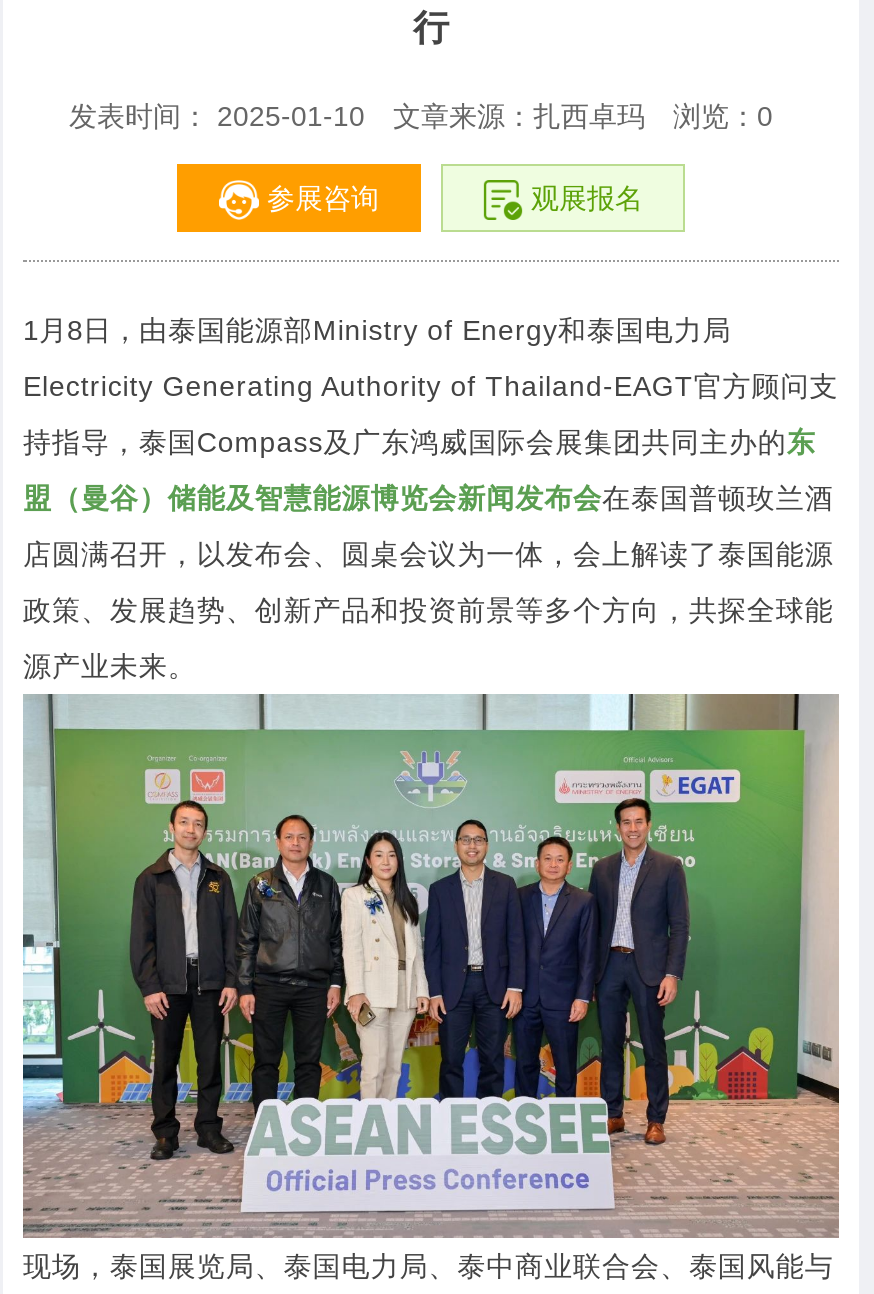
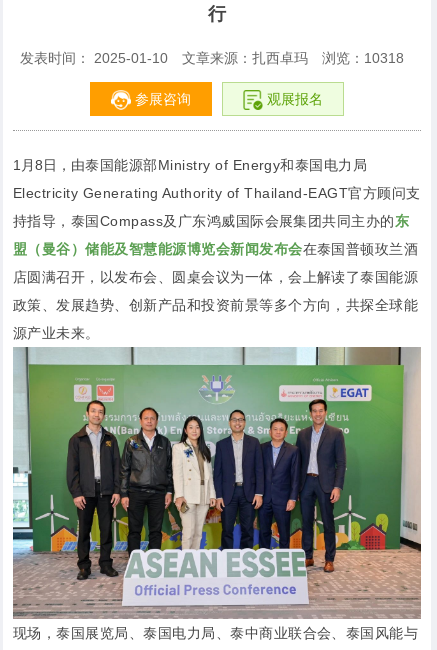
[69,100,773,132] 发表时间： 2025-01-10 文章来源：扎西卓玛 浏览：0 -> [20,50,404,66] 发表时间： 2025-01-10 文章来源：扎西卓玛 浏览：10318

